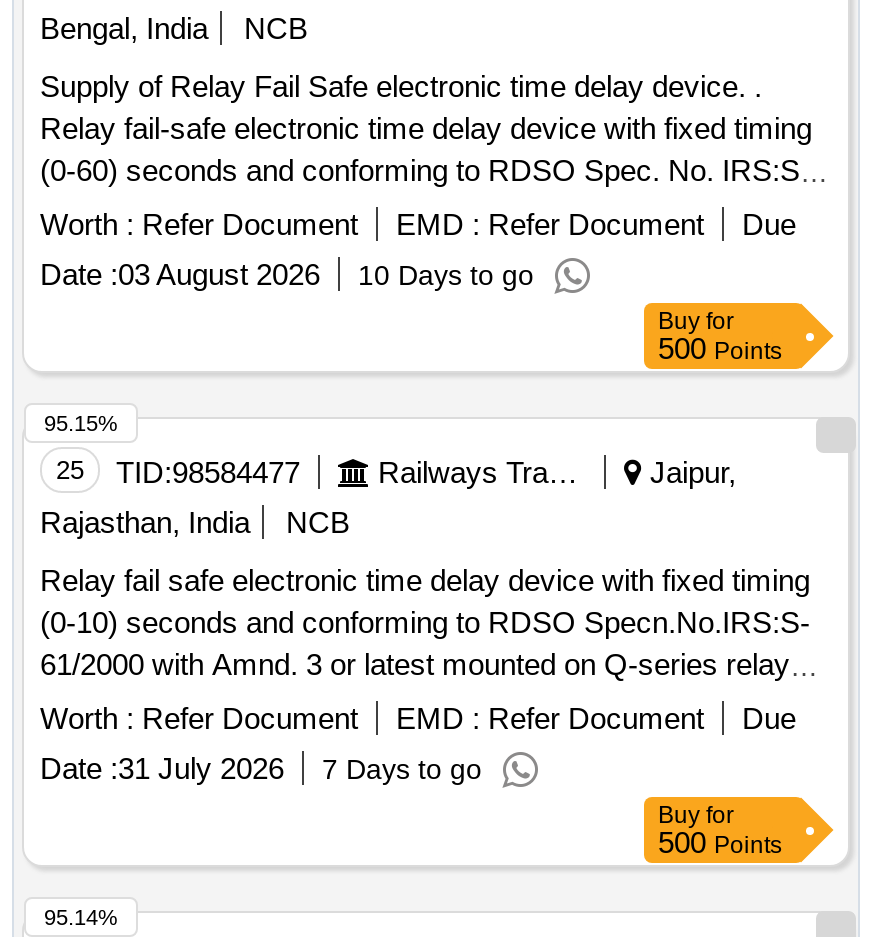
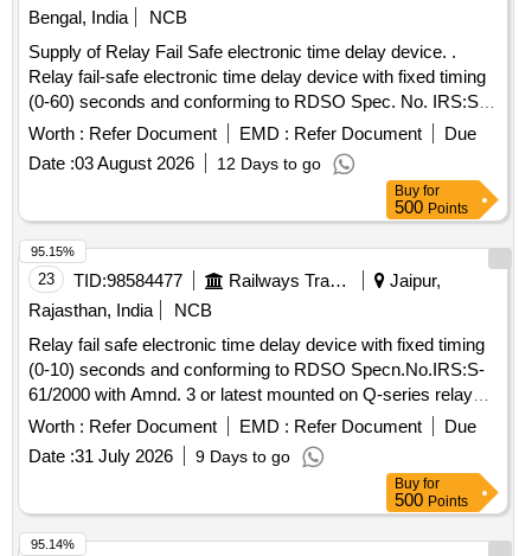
[40,257,534,291] Date : 03 August 2026 10 Days to go -> [28,153,321,173] Date : 03 August 2026 12 Days to go
[56,455,300,489] 25 TID:98584477 -> [38,271,182,291] 23 TID:98584477
[40,751,482,785] Date : 31 July 2026 7 Days to go -> [28,446,290,466] Date : 31 July 2026 9 Days to go

